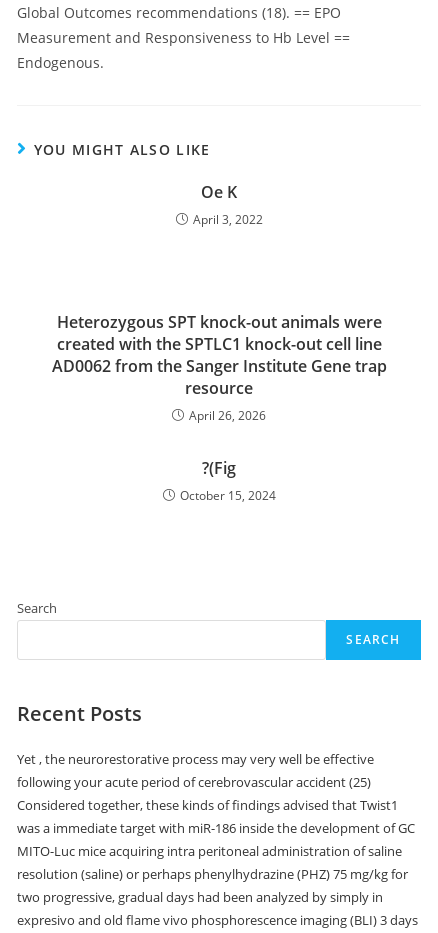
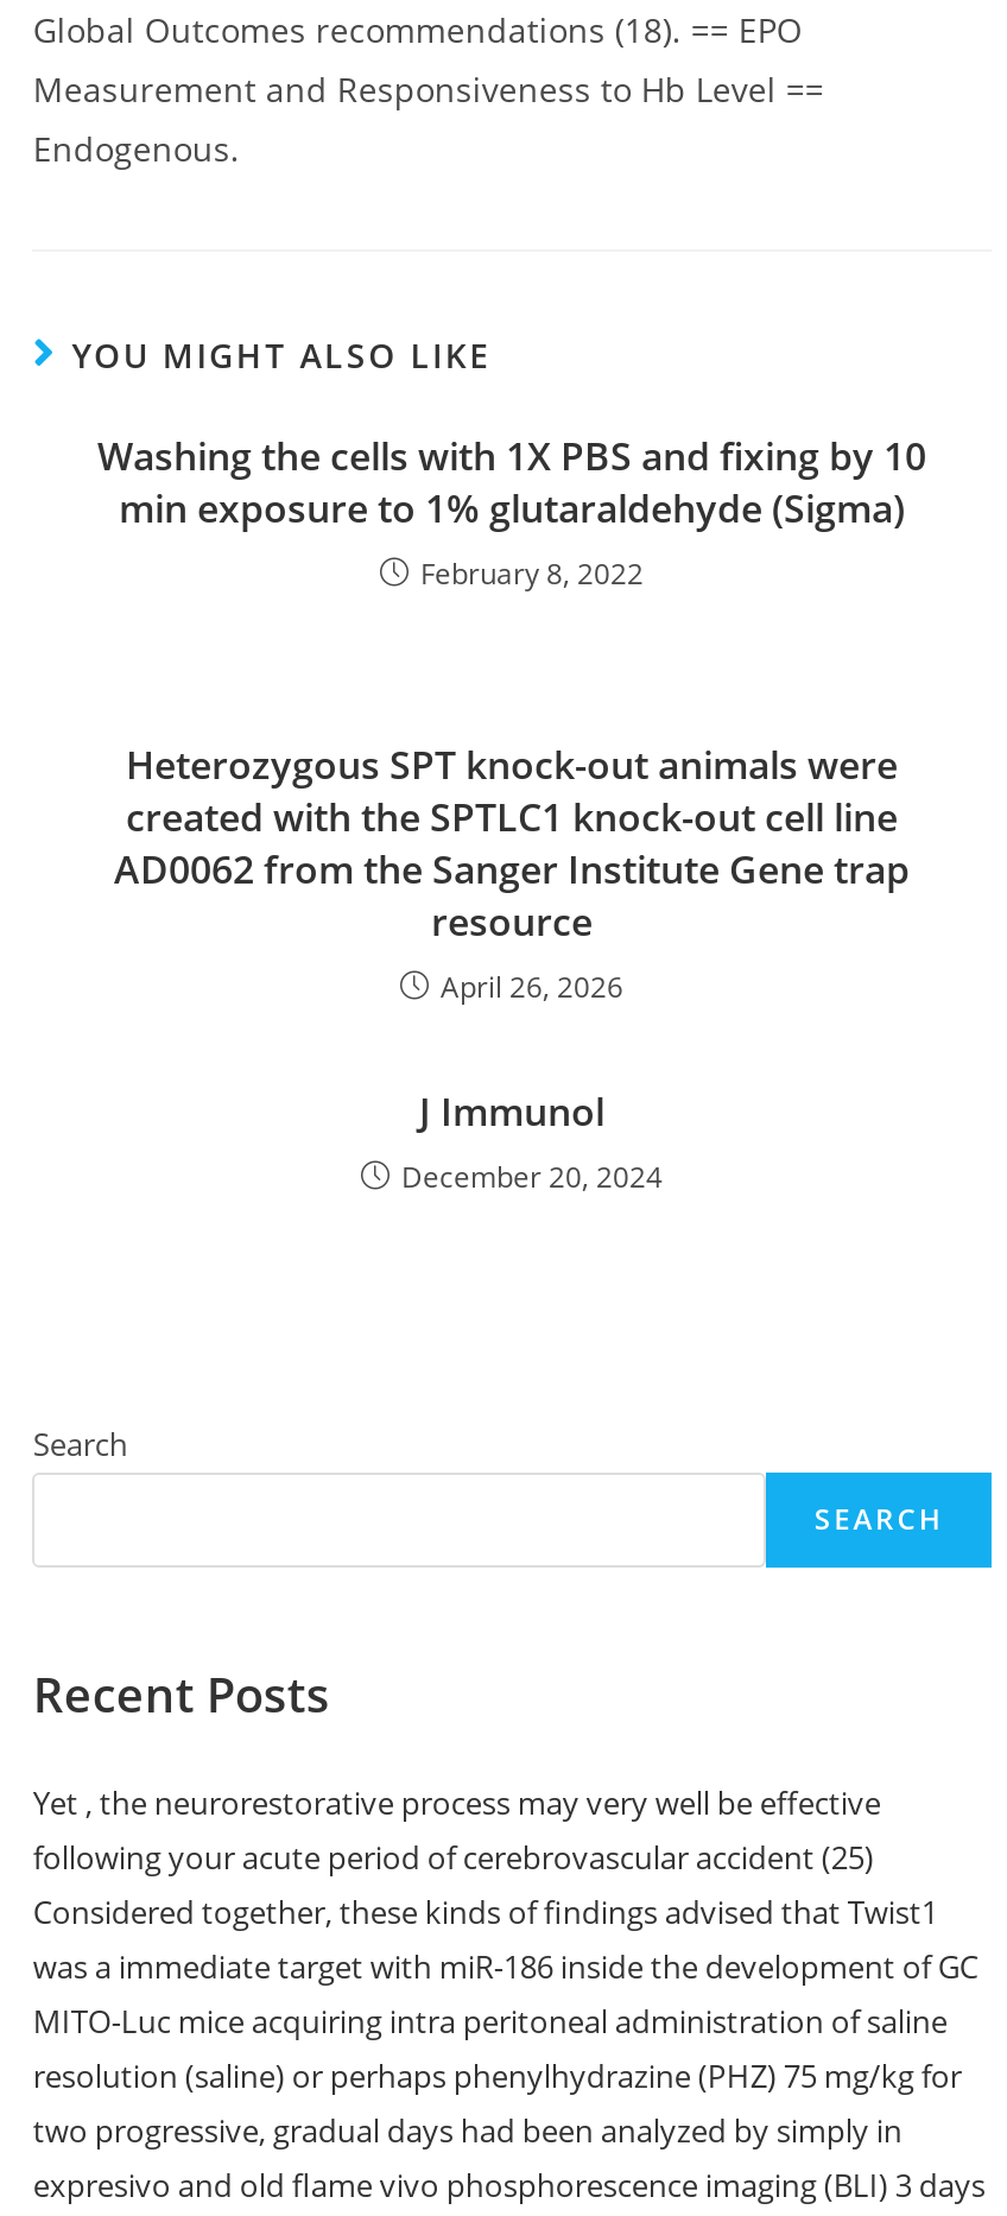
[192,181,262,228] Oe K | April 3, 2022 -> [97,430,926,594] Washing the cells with 1X PBS and fixing by 10 | min exposure to 1% glutaraldehyde (Sigma) | February 8, 2022
[179,457,275,504] ?(Fig | October 15, 2024 -> [401,1085,663,1197] J Immunol | December 20, 2024

